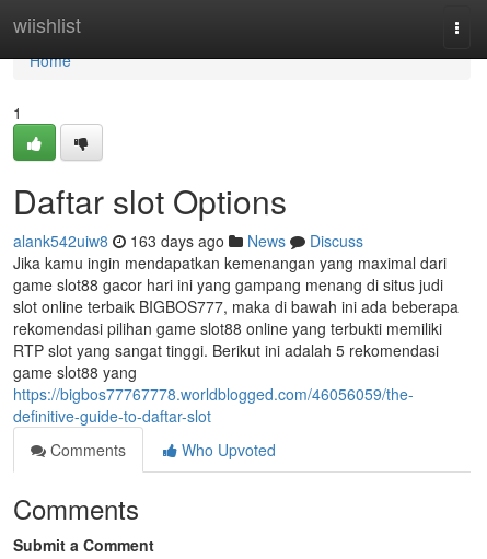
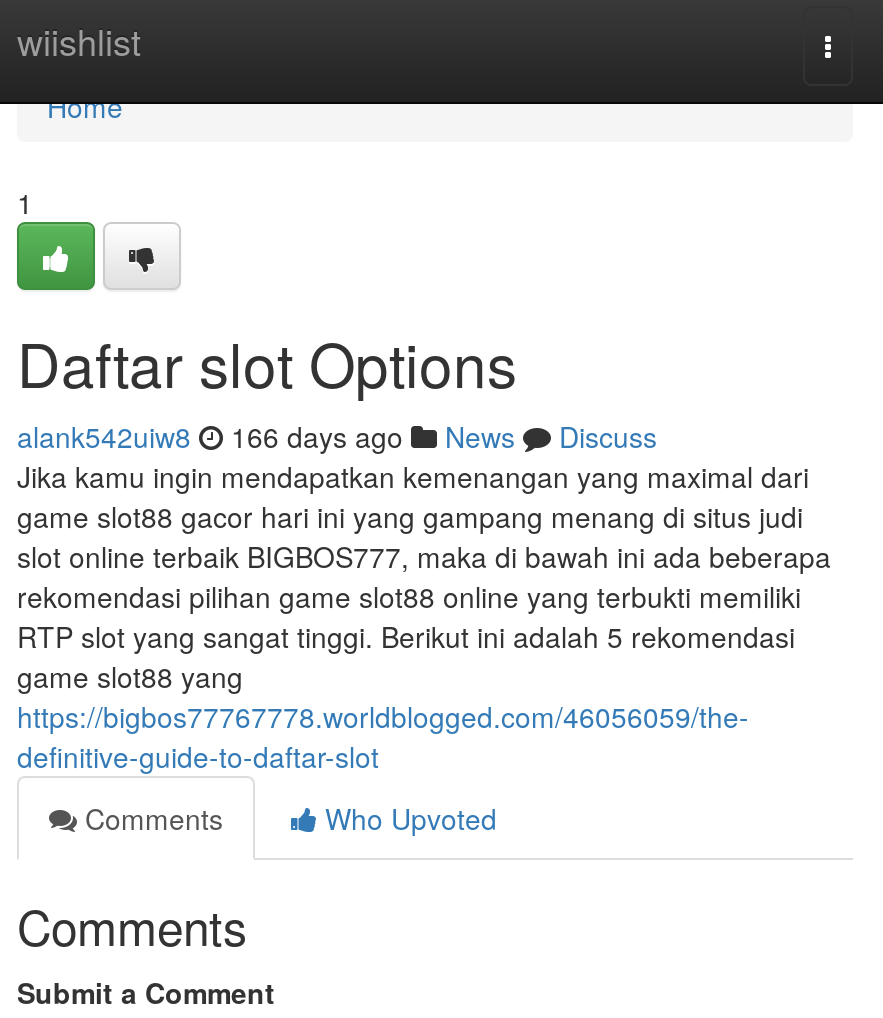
[13,230,363,252] alank542uiw8 163 days ago News Discuss -> [17,416,657,456] alank542uiw8 166 days ago News Discuss

